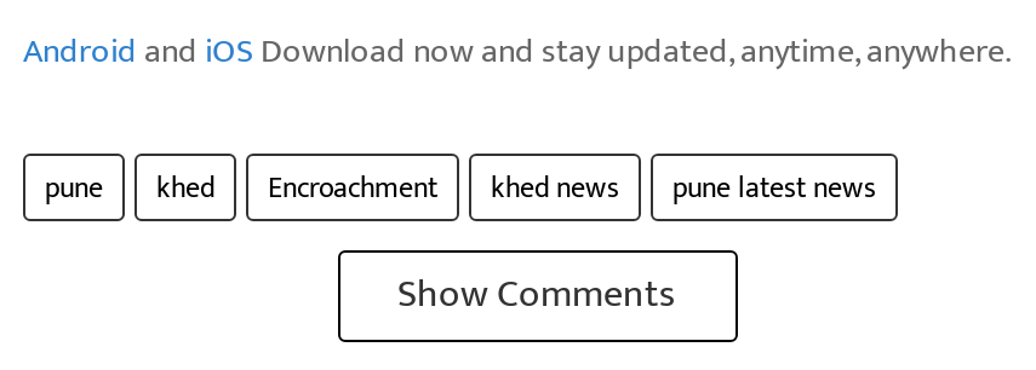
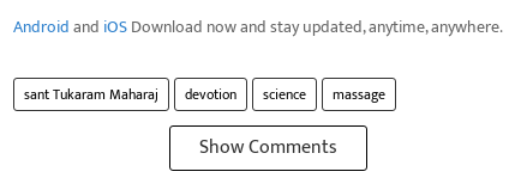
[45,162,876,210] pune | khed | Encroachment | khed news | pune latest news -> [24,83,385,107] sant Tukaram Maharaj | devotion | science | massage

